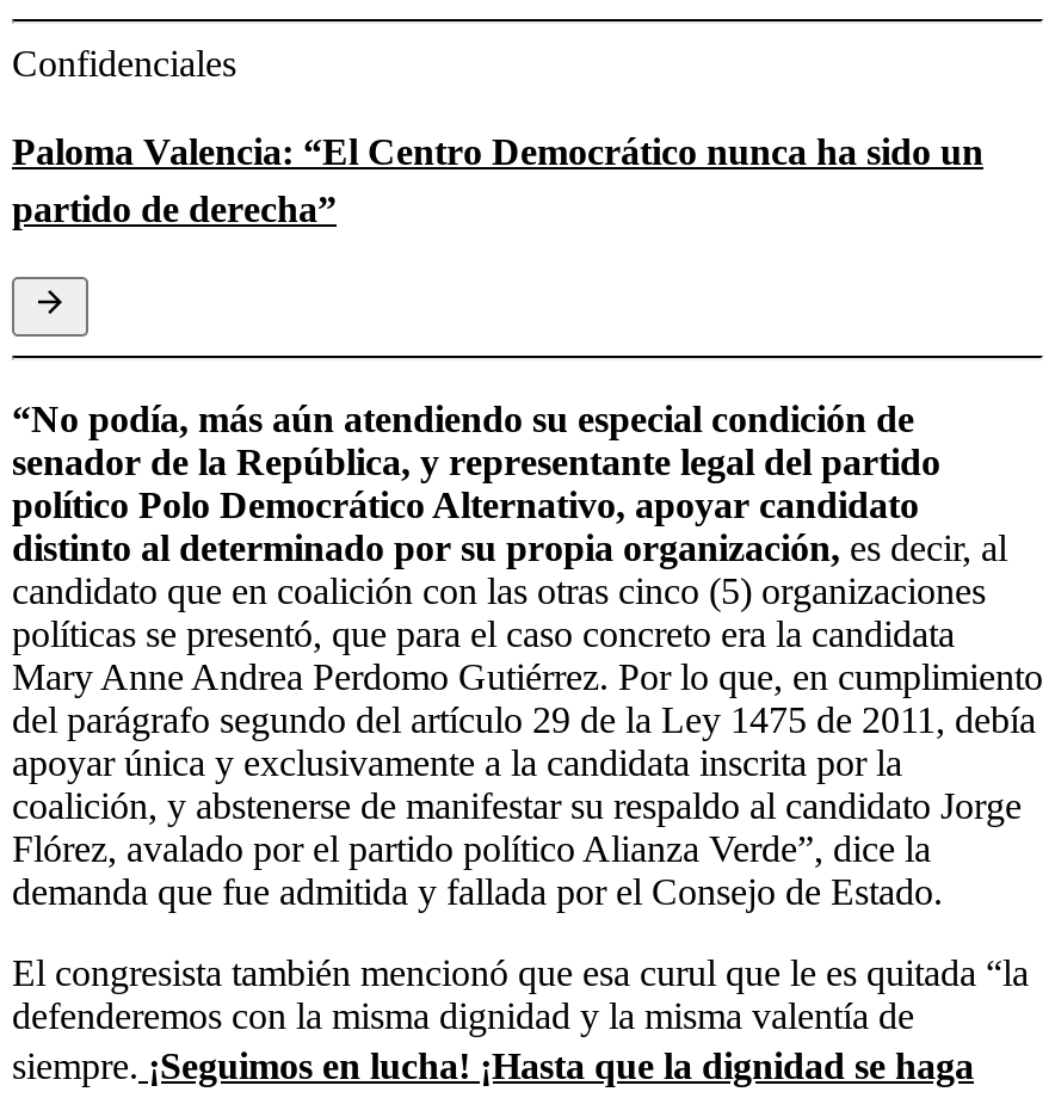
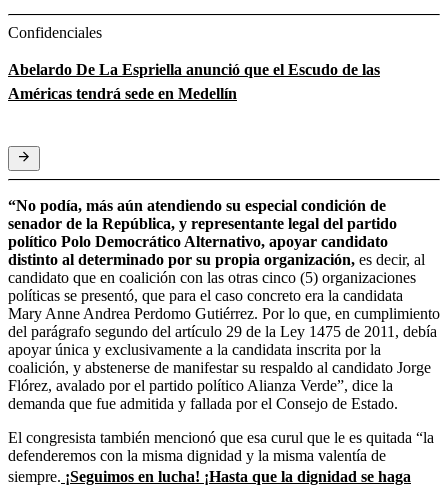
[12,130,983,228] Paloma Valencia: “El Centro Democrático nunca ha sido un | partido de derecha” -> [8,61,380,102] Abelardo De La Espriella anunció que el Escudo de las | Américas tendrá sede en Medellín

